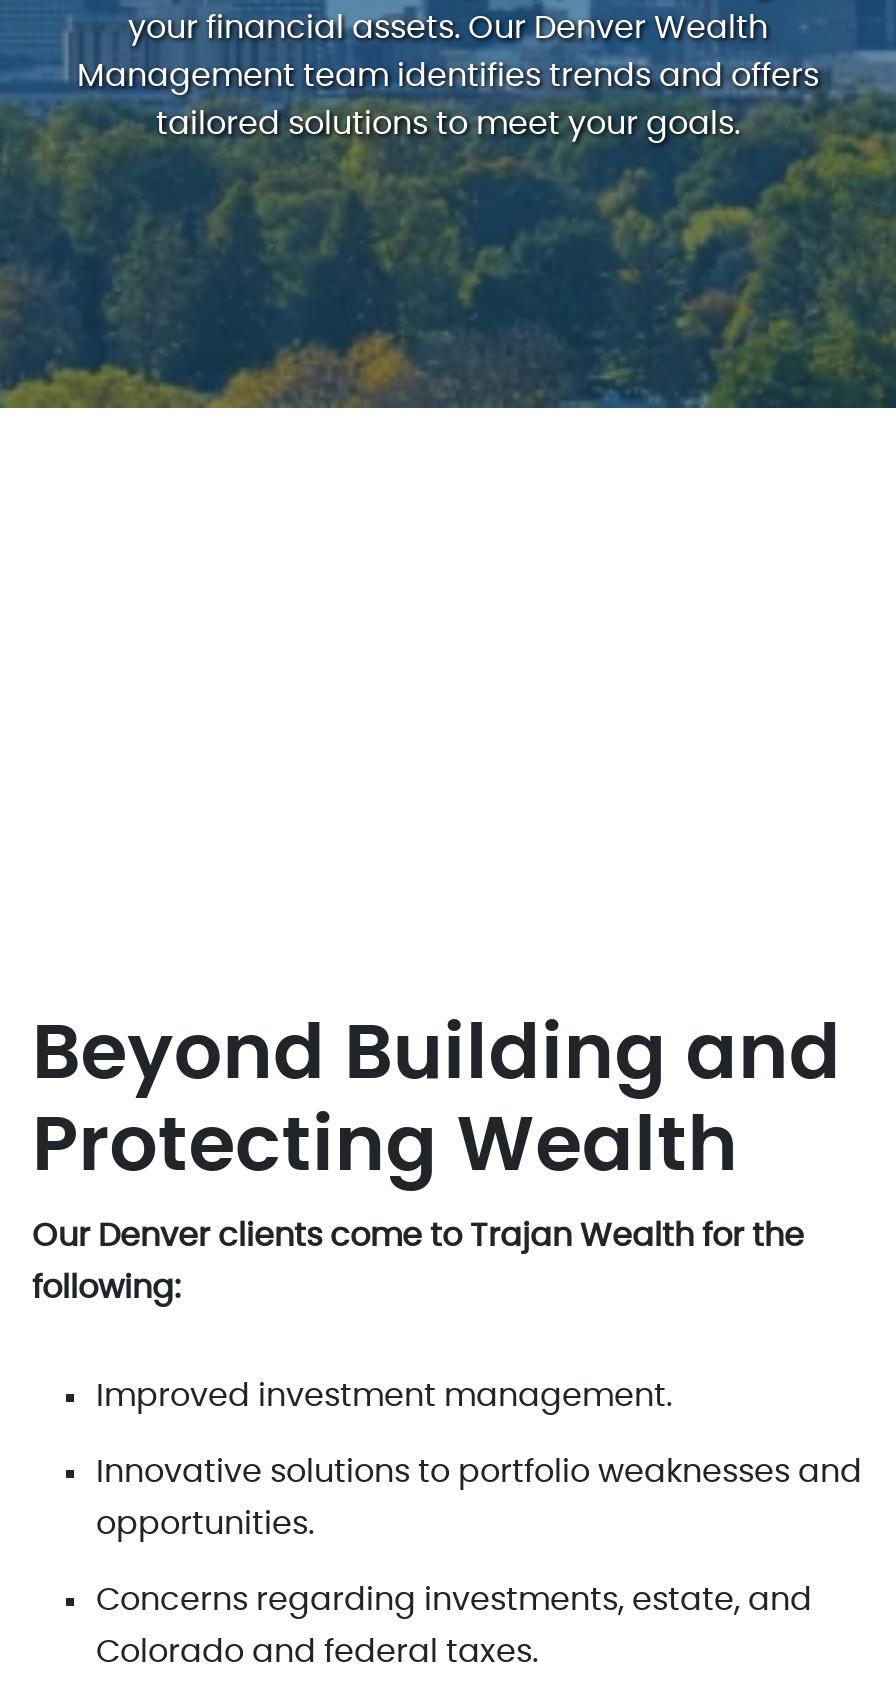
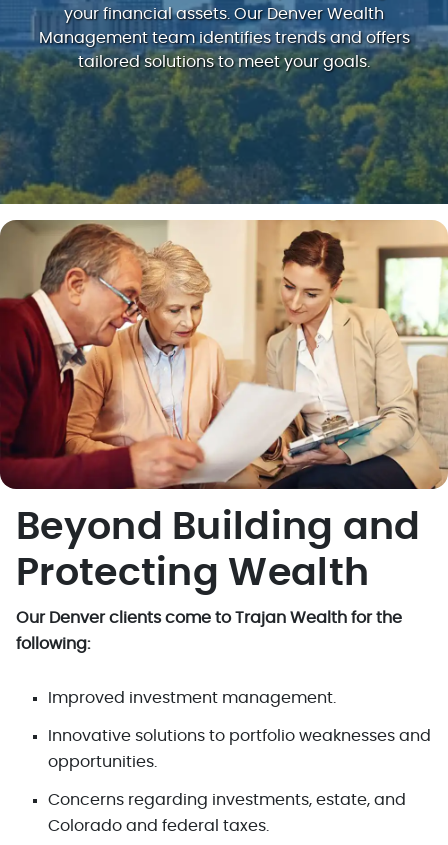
none -> [3,219,445,490] [image]

